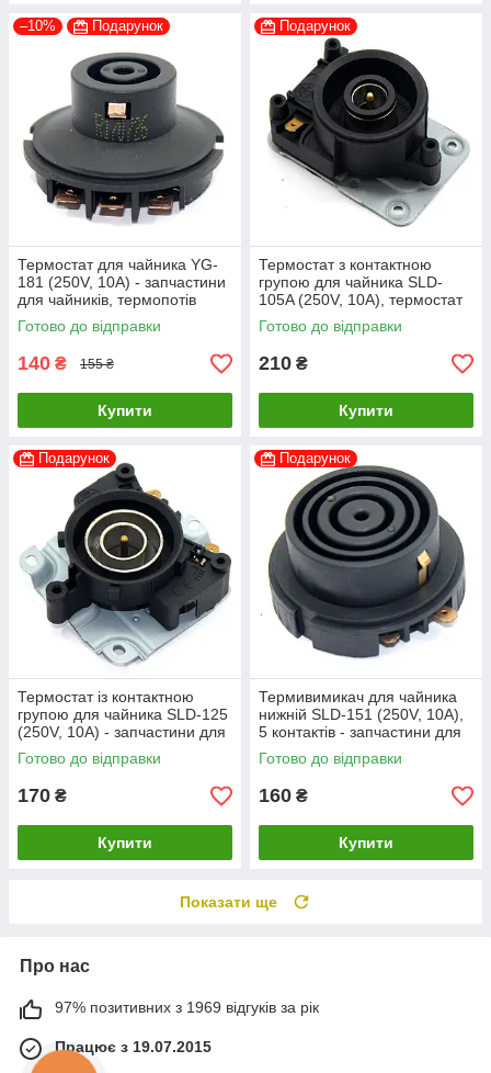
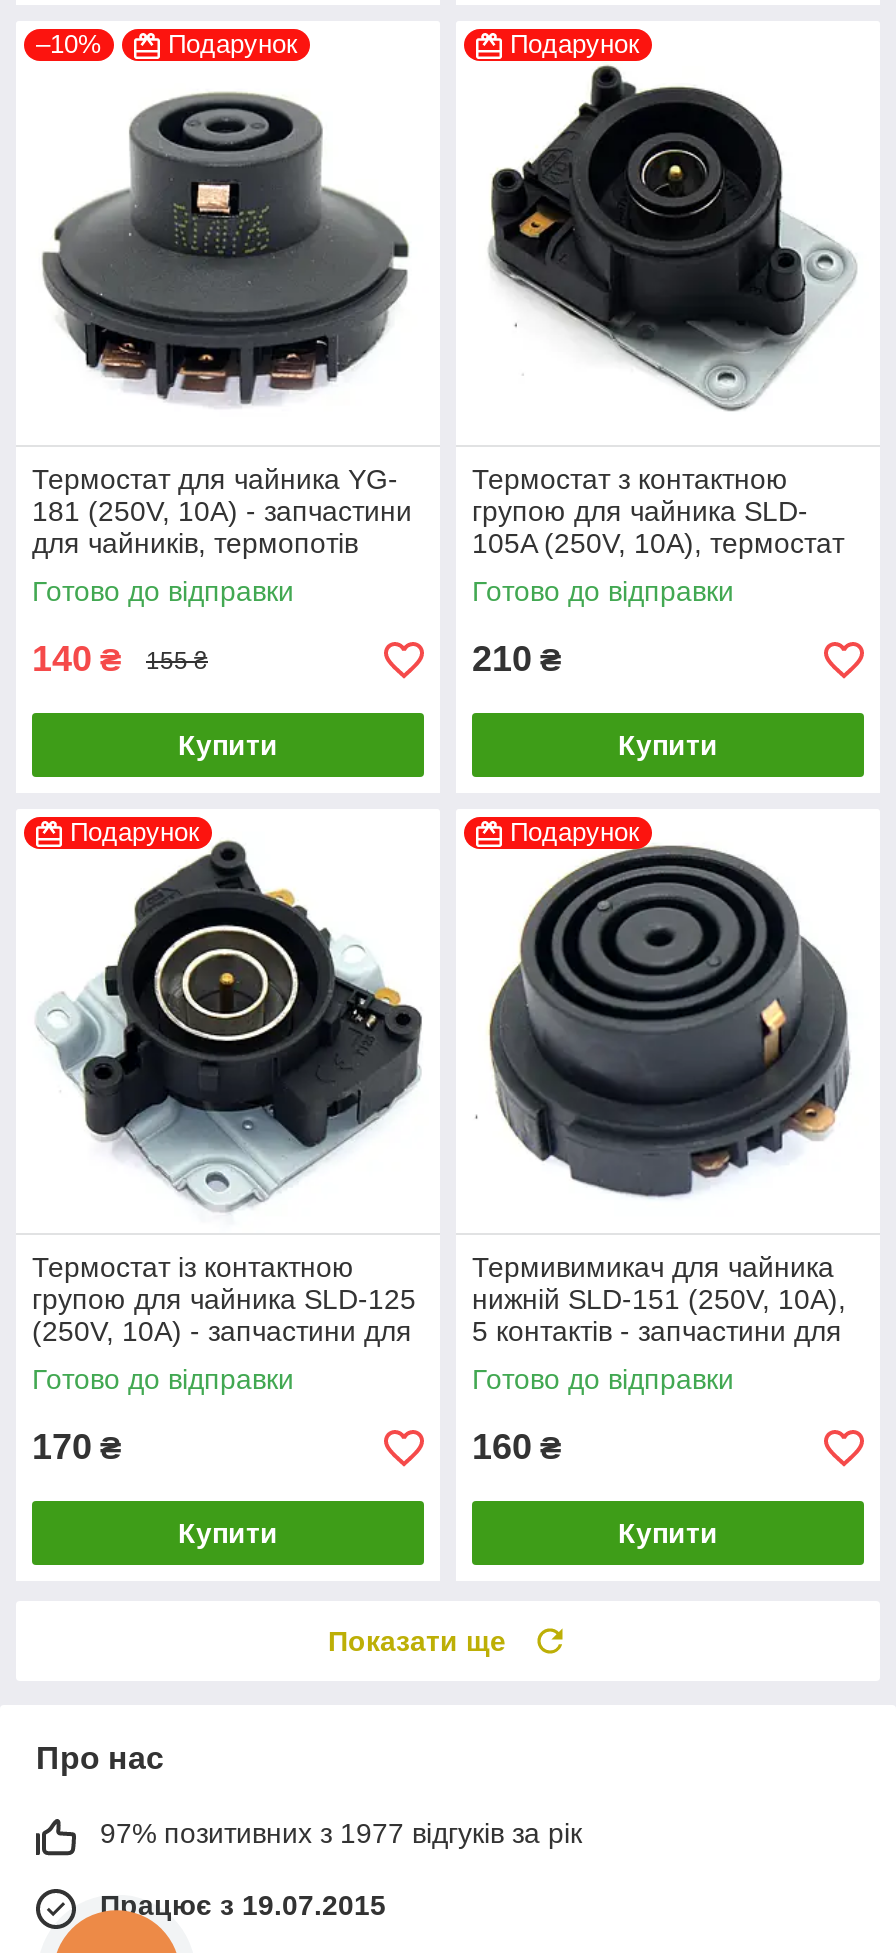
[55,999,319,1016] 97% позитивних з 1969 відгуків за рік -> [100,1817,582,1849] 97% позитивних з 1977 відгуків за рік

